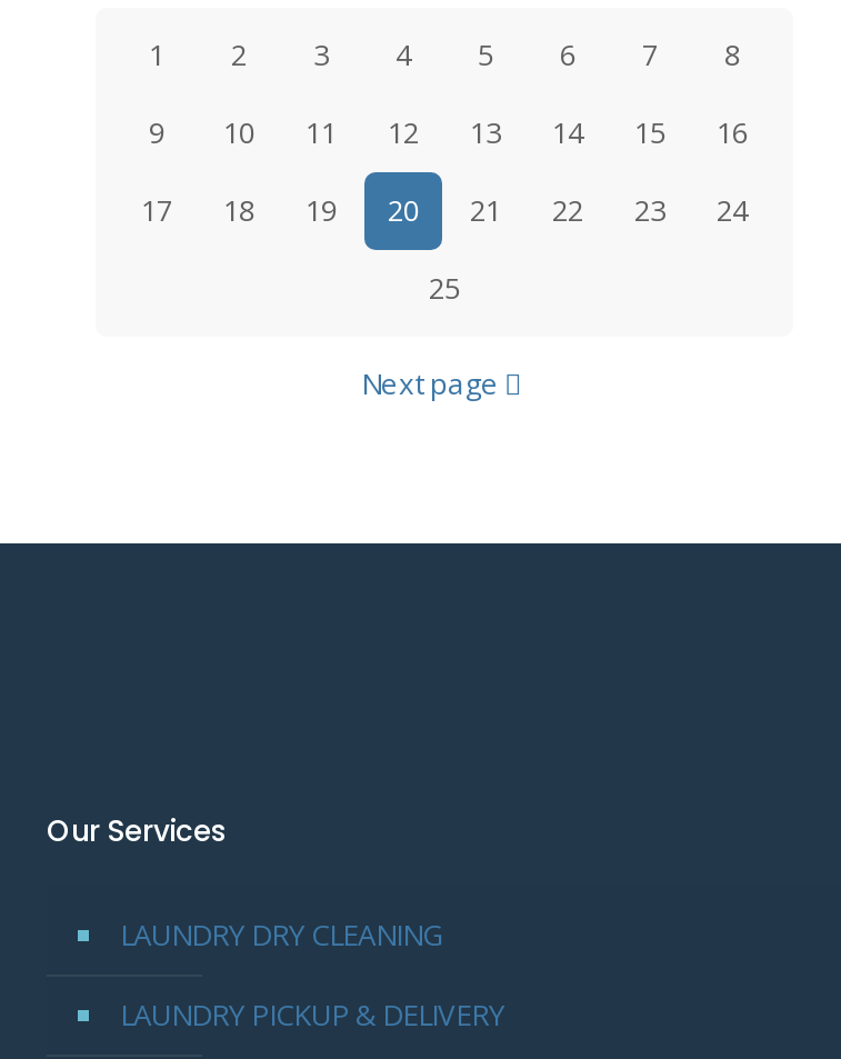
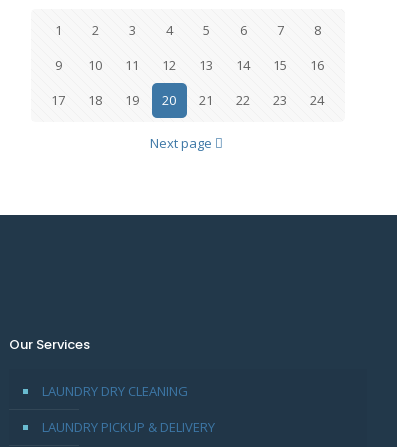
[429,267,460,307] 25 -> none

